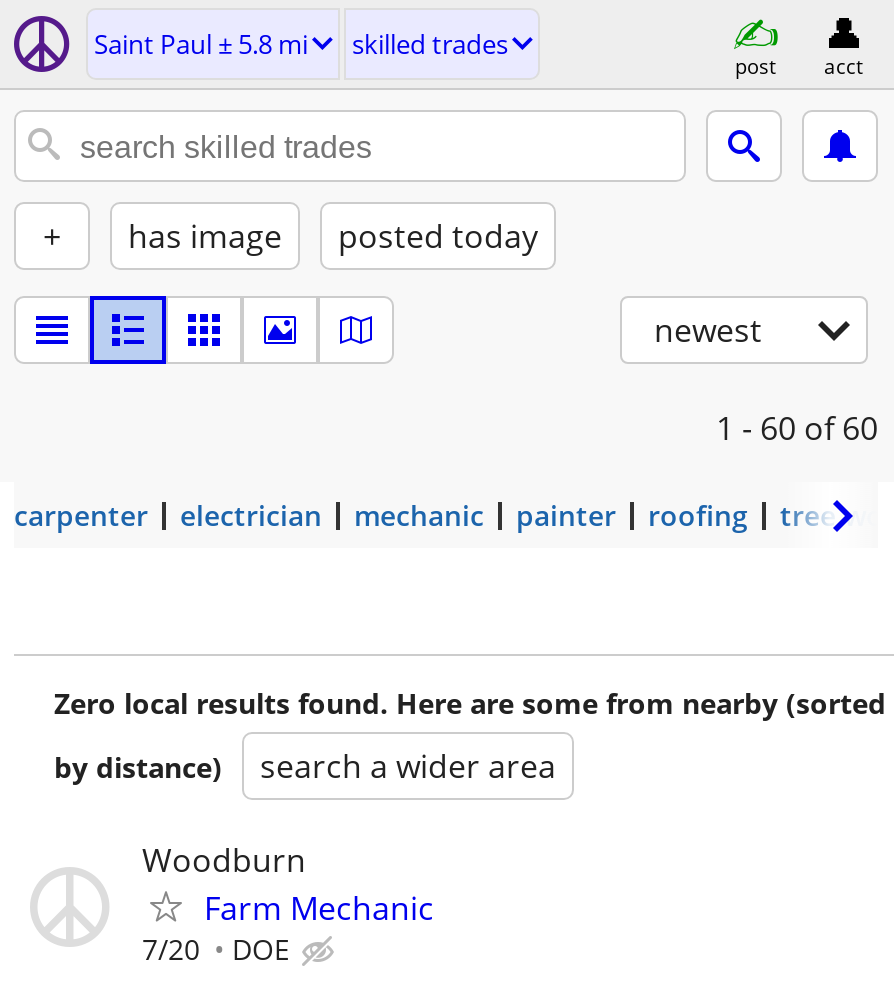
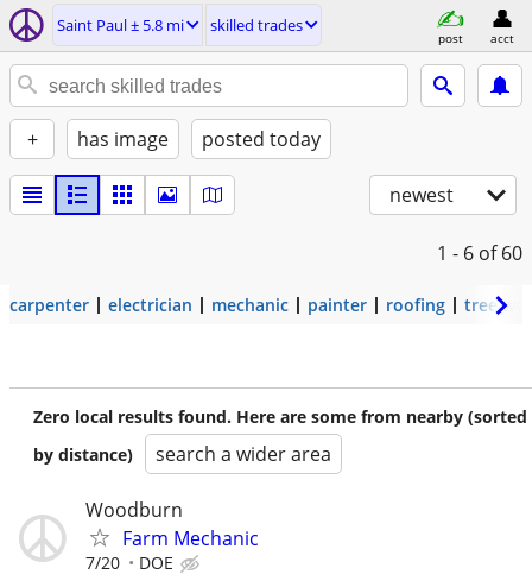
[716,406,878,450] 1 - 60 of 60 -> [437,240,522,266] 1 - 6 of 60

